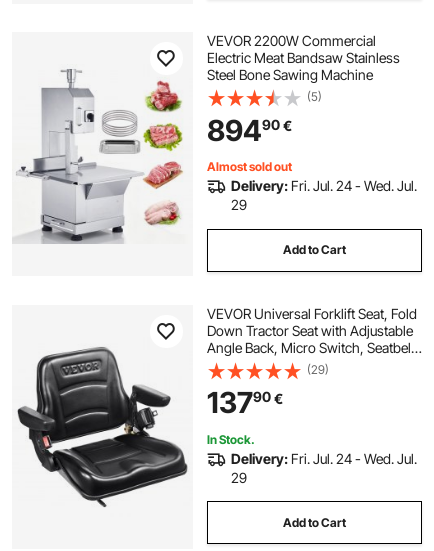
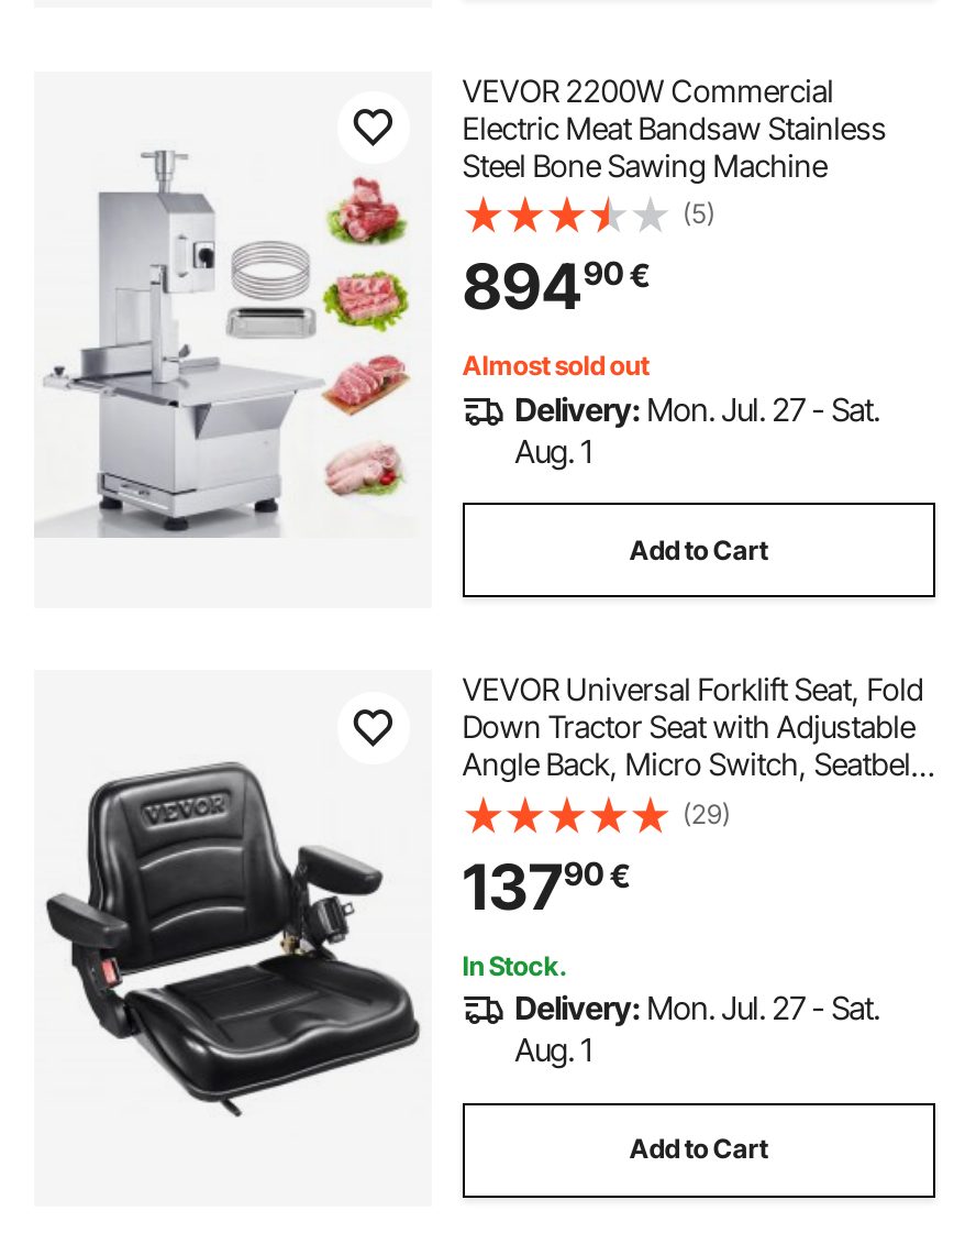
[231,177,417,213] Delivery: Fri. Jul. 24 - Wed. Jul. | 29 -> [515,390,880,469] Delivery: Mon. Jul. 27 - Sat. | Aug. 1
[231,450,417,486] Delivery: Fri. Jul. 24 - Wed. Jul. | 29 -> [515,990,880,1069] Delivery: Mon. Jul. 27 - Sat. | Aug. 1

